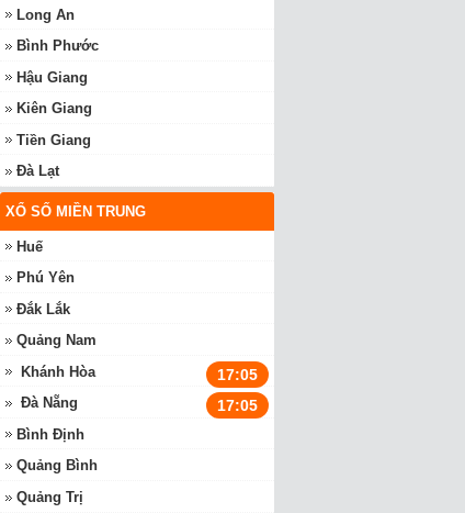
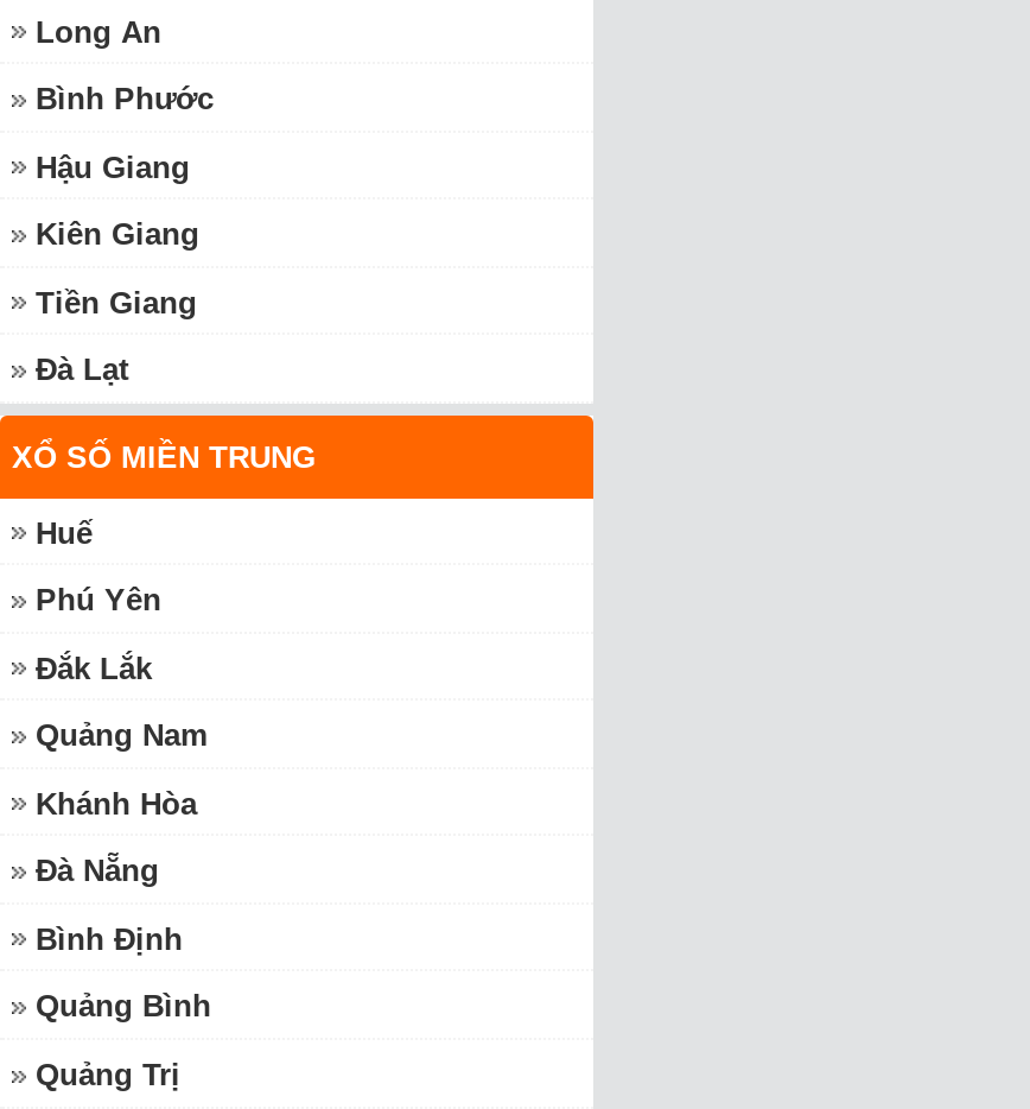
[217,366,258,383] 17:05 -> none
[217,397,258,415] 17:05 -> none

